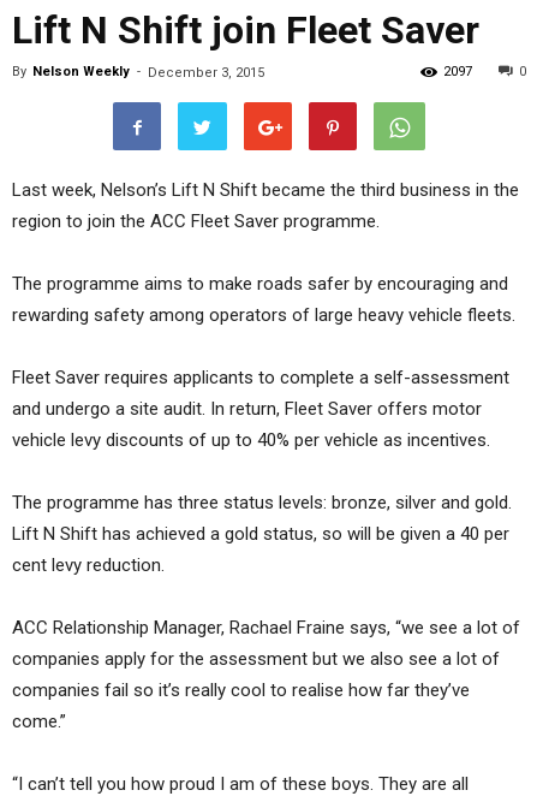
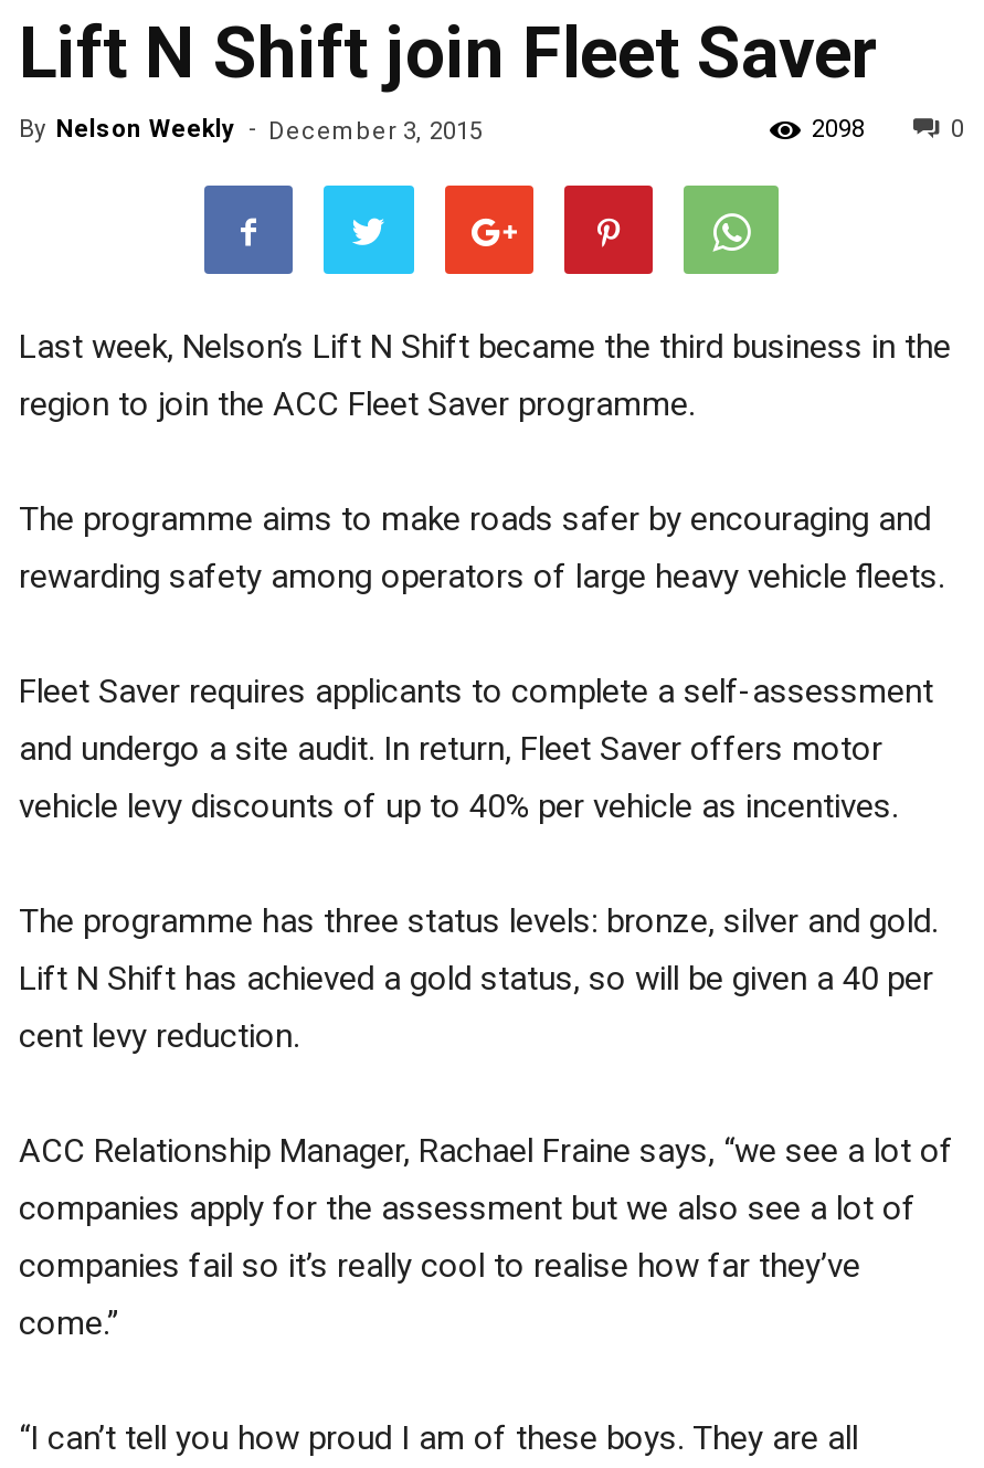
[443,64,472,79] 2097 -> [812,115,865,144] 2098

